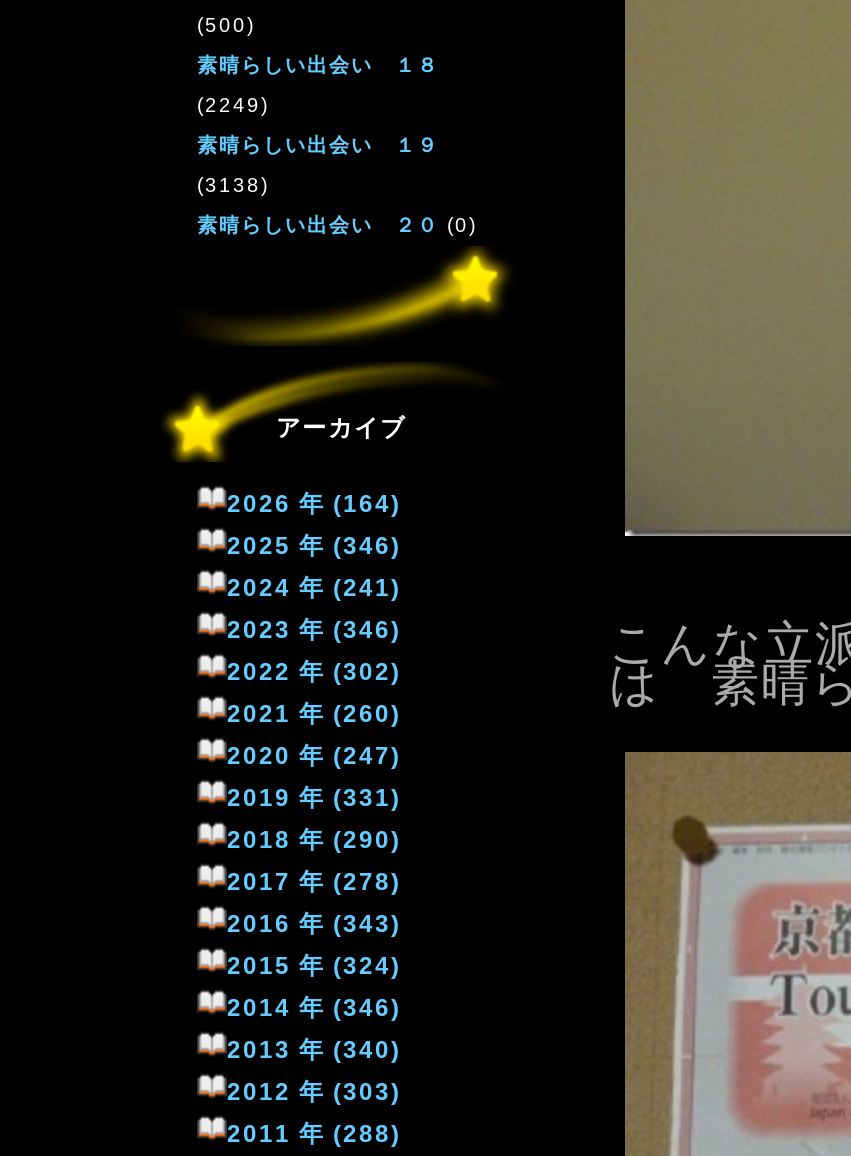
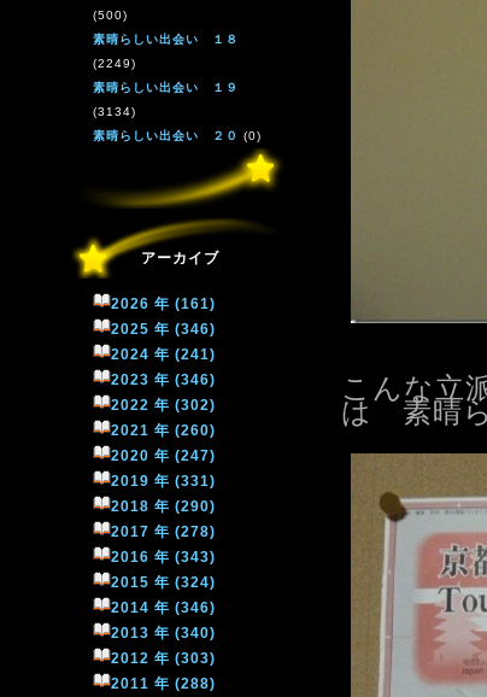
[197,174,269,196] (3138) -> [93,105,136,118] (3134)
[227,490,401,518] 2026 年 (164) -> [111,295,216,312] 2026 年 (161)

